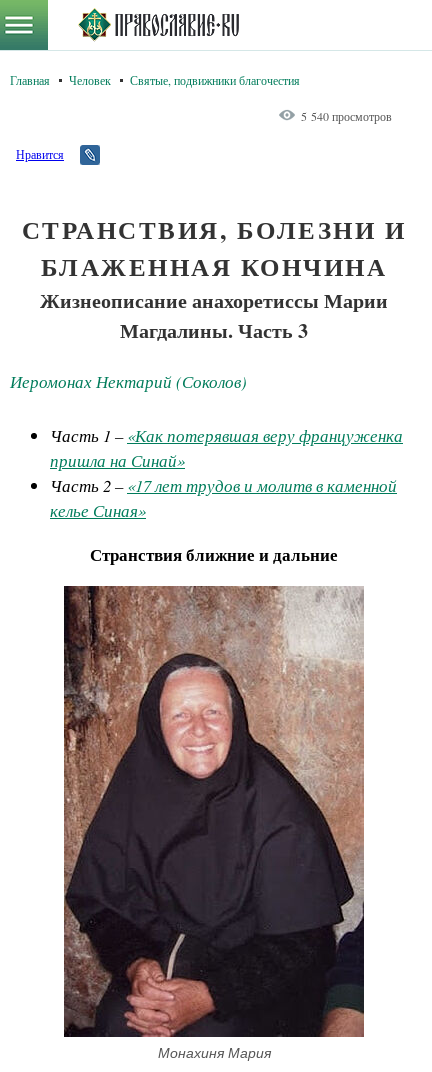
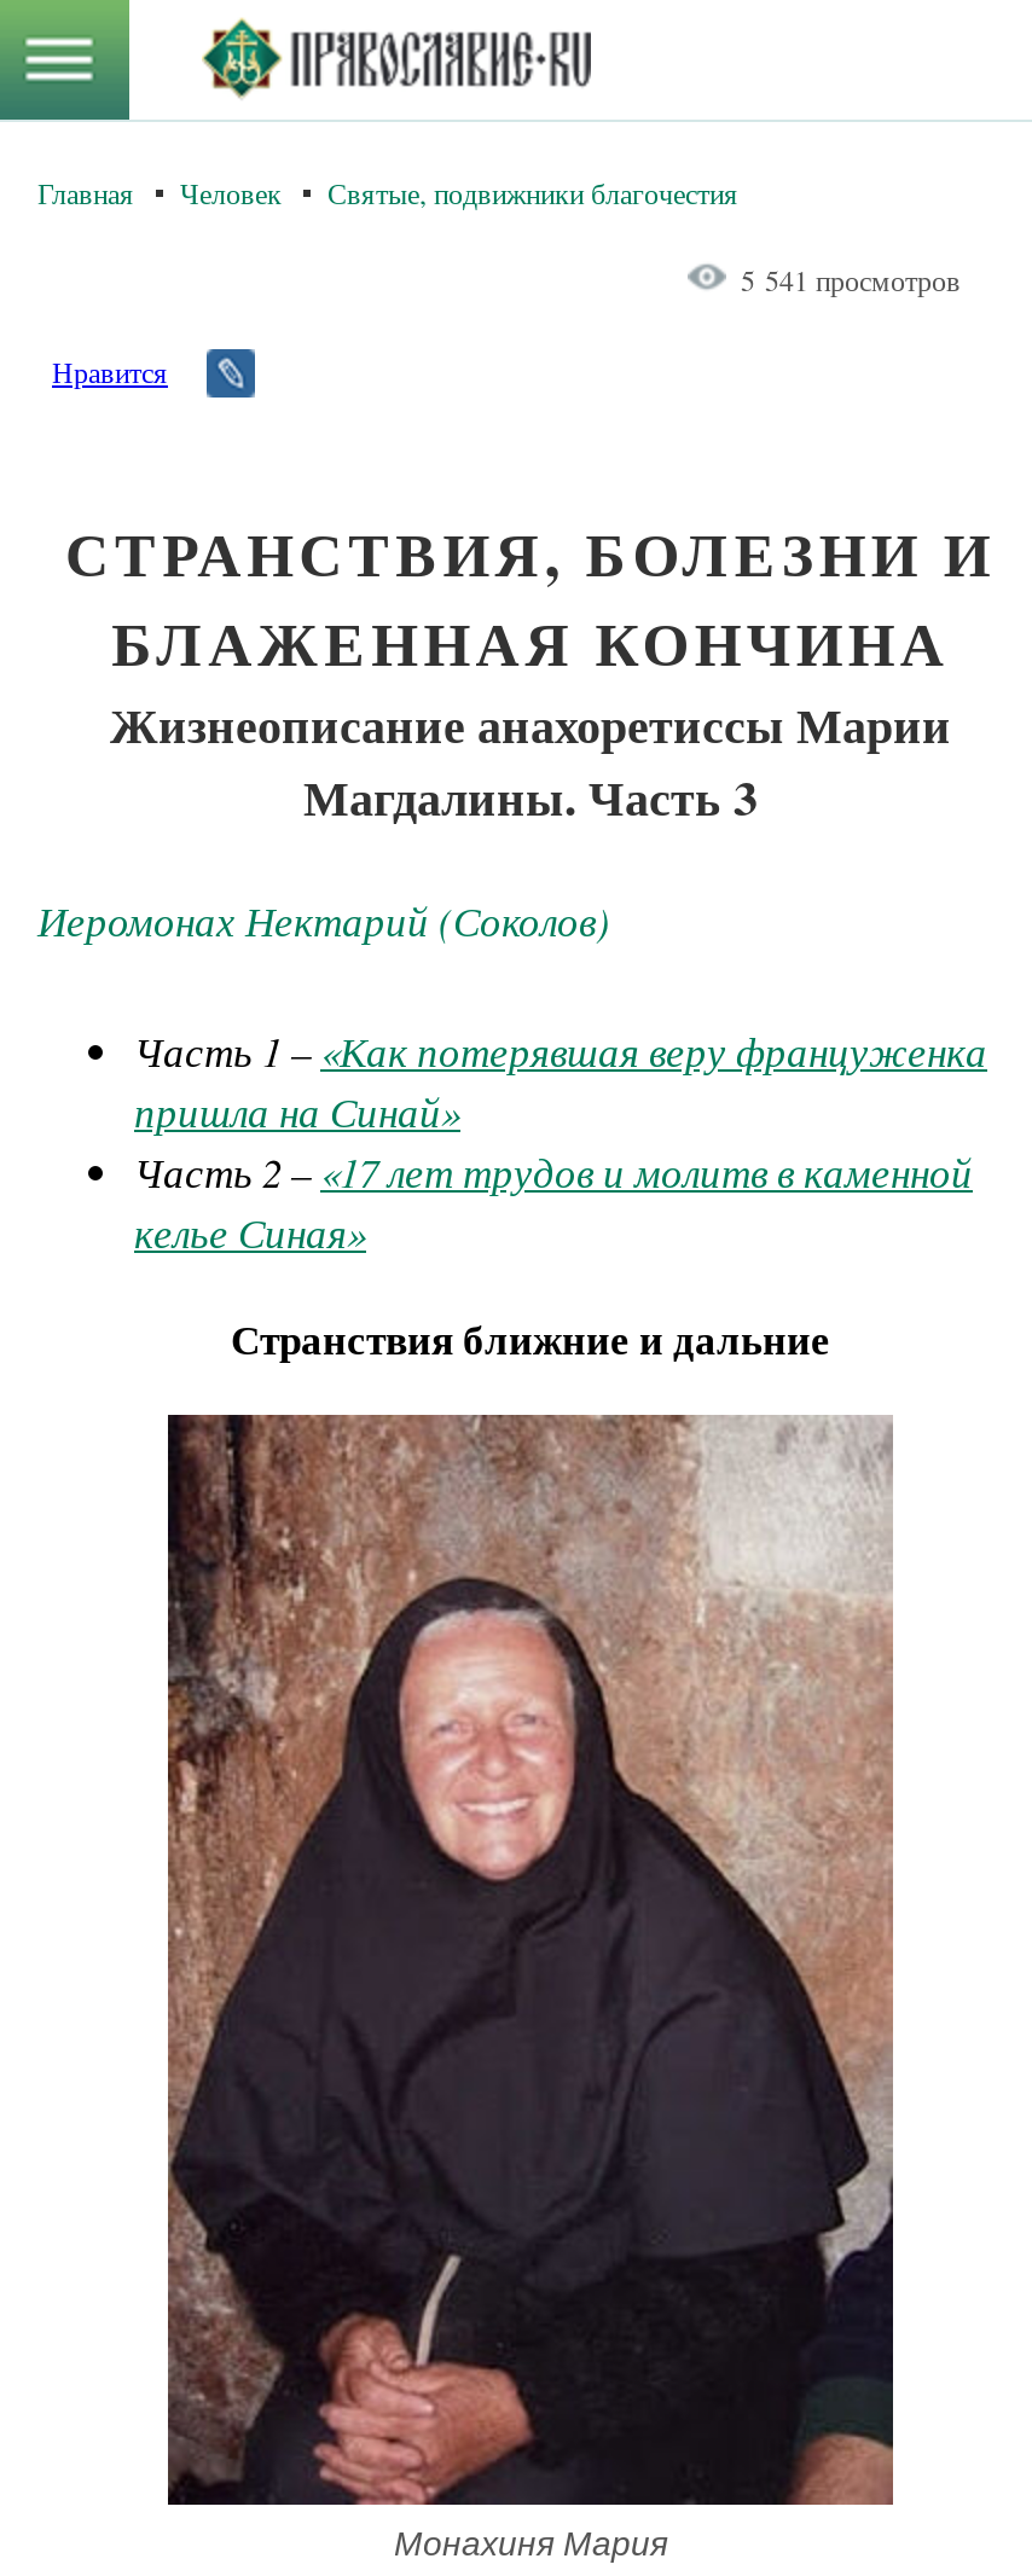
[301,108,392,124] 5 540 просмотров -> [741,260,961,298] 5 541 просмотров

